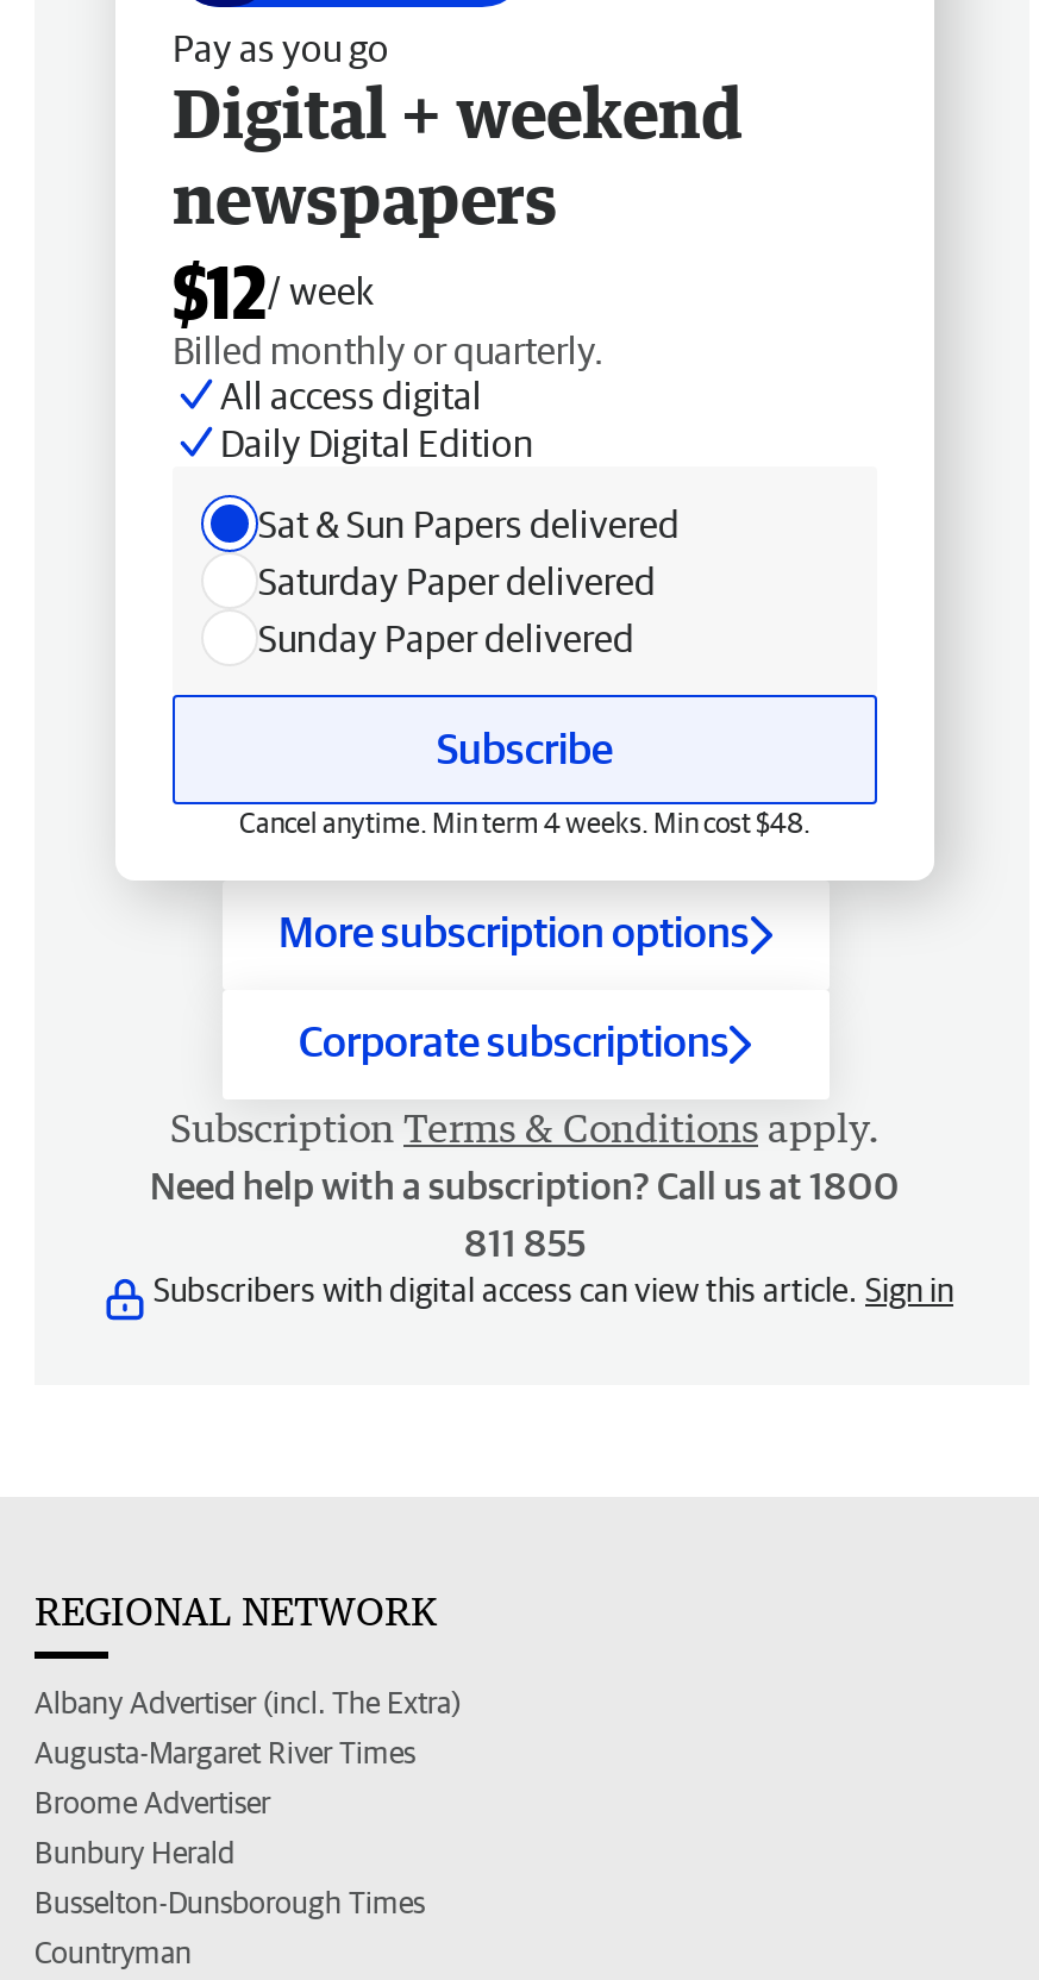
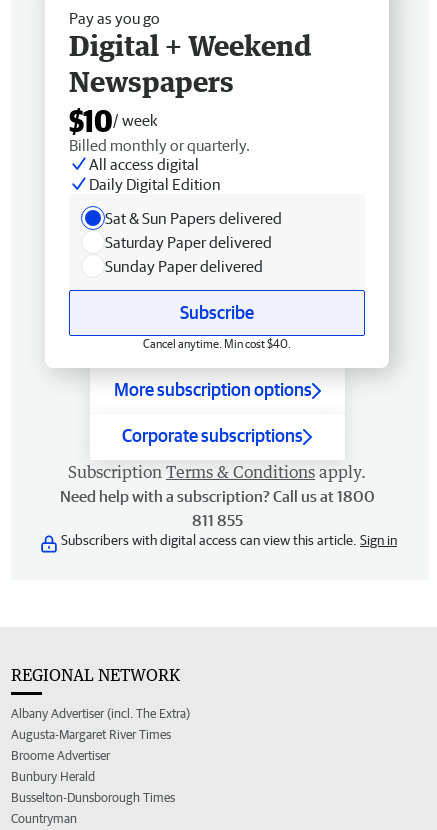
[173,71,744,333] Digital + weekend | newspapers | $12/ week -> [69,28,312,138] Digital + Weekend | Newspapers | $10/ week
[239,807,810,838] Cancel anytime. Min term 4 weeks. Min cost $48. -> [143,337,291,350] Cancel anytime. Min cost $40.

